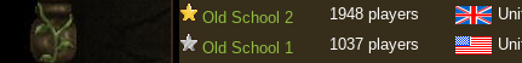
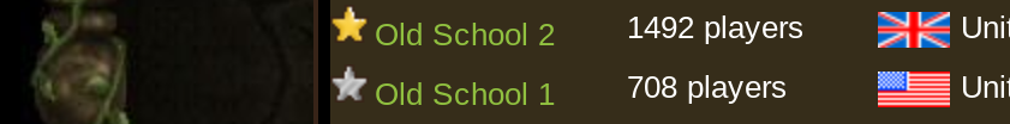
[202,5,418,27] Old School 2 1948 players -> [375,10,805,52] Old School 2 1492 players
[202,35,418,57] Old School 1 1037 players -> [375,69,788,112] Old School 1 708 players

